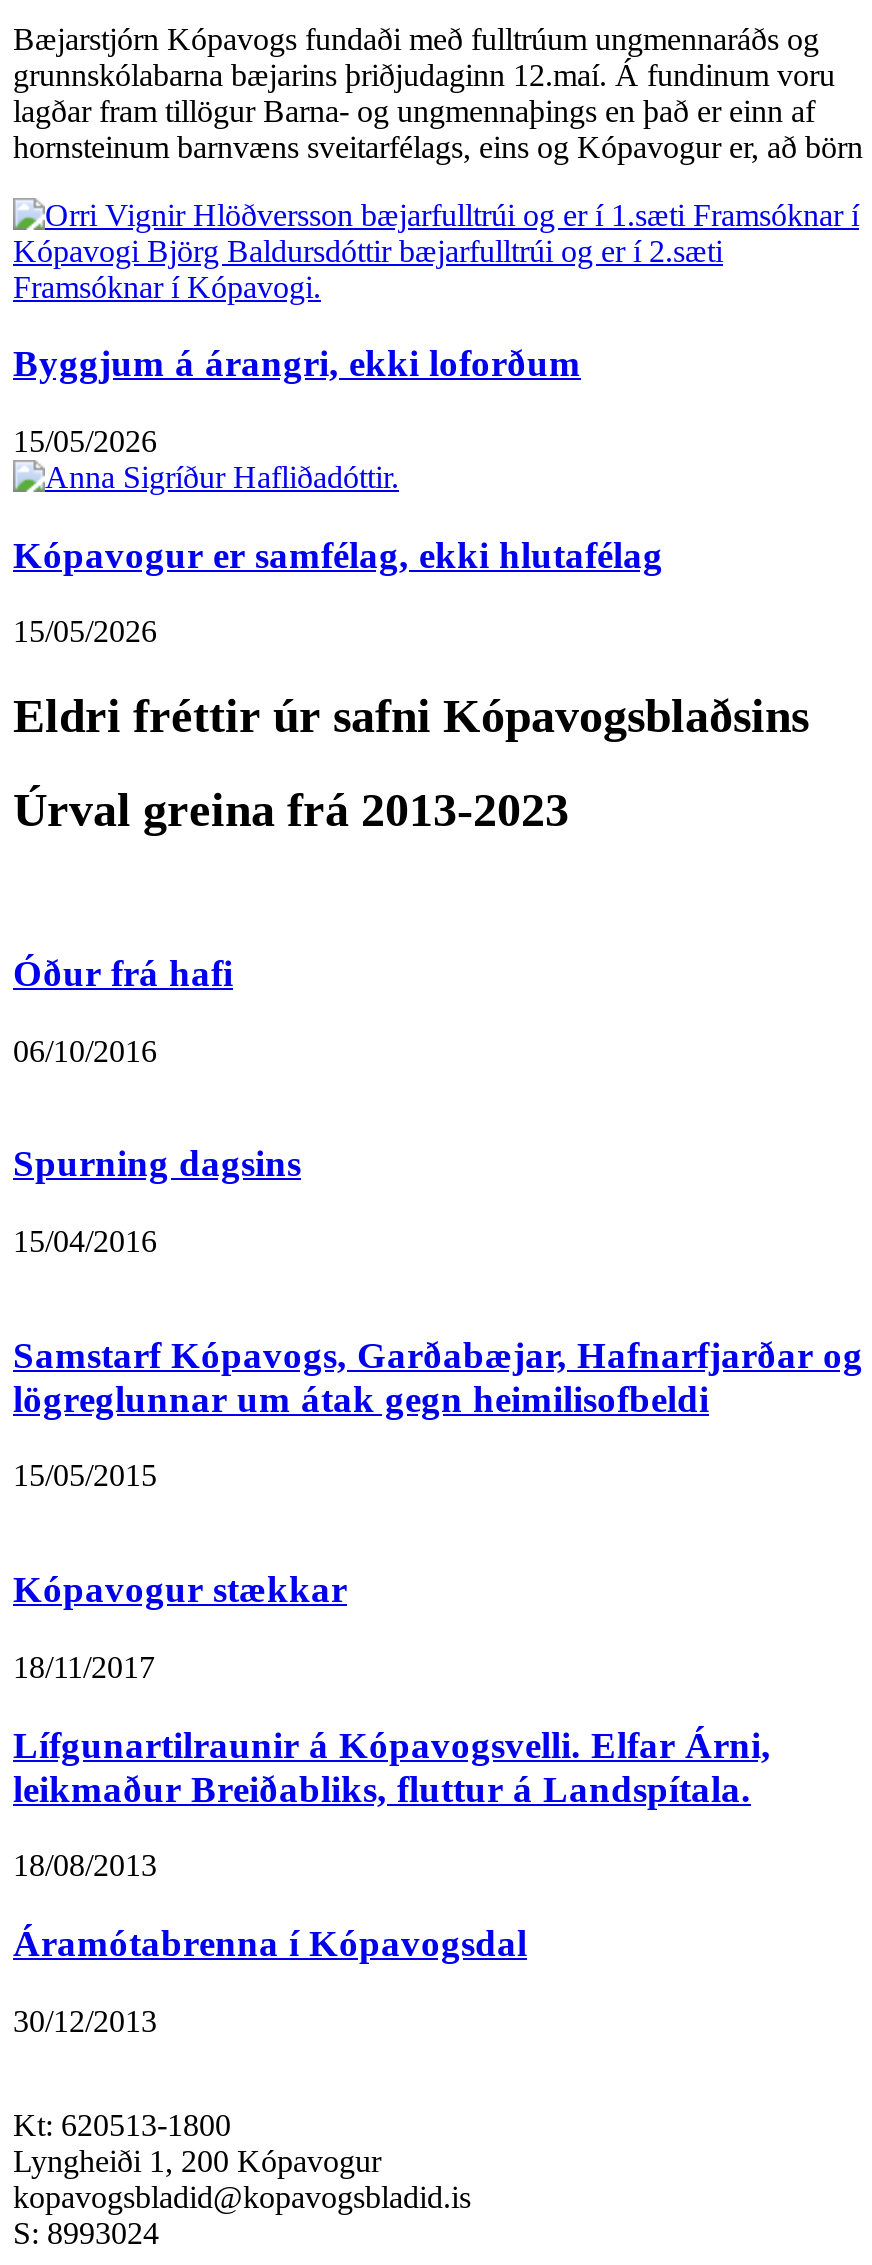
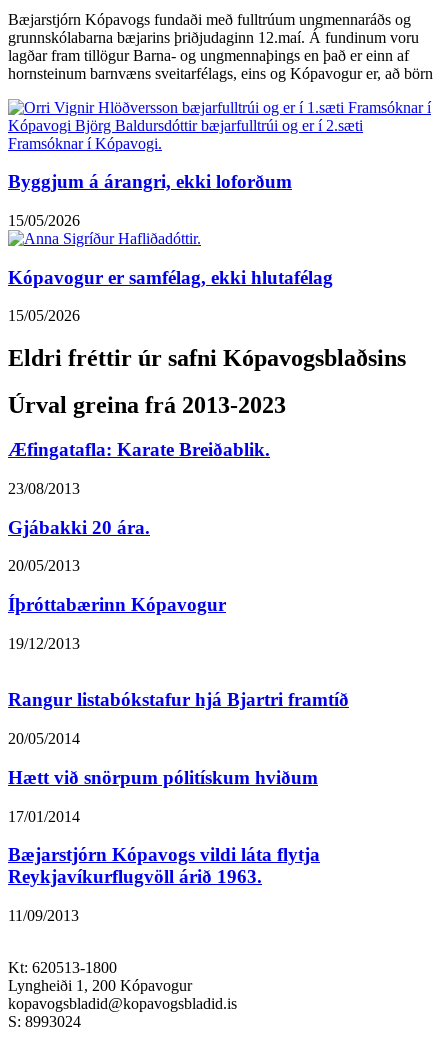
[13,952,233,994] Óður frá hafi -> [8,439,270,460] Æfingatafla: Karate Breiðablik.
[13,1033,157,1067] 06/10/2016 -> [8,480,80,497] 23/08/2013
[13,1142,301,1184] Spurning dagsins -> [8,516,150,537] Gjábakki 20 ára.
[13,1224,157,1258] 15/04/2016 -> [8,557,80,574] 20/05/2013
[13,1333,863,1419] Samstarf Kópavogs, Garðabæjar, Hafnarfjarðar og | lögreglunnar um átak gegn heimilisofbeldi -> [8,594,226,615] Íþróttabærinn Kópavogur
[13,1459,157,1493] 15/05/2015 -> [8,635,80,652] 19/12/2013
[13,1568,347,1610] Kópavogur stækkar -> [8,689,349,710] Rangur listabókstafur hjá Bjartri framtíð
[13,1650,155,1684] 18/11/2017 -> [8,730,80,747] 20/05/2014
[13,1723,771,1809] Lífgunartilraunir á Kópavogsvelli. Elfar Árni, | leikmaður Breiðabliks, fluttur á Landspítala. -> [8,767,318,788] Hætt við snörpum pólitískum hviðum
[13,1849,157,1883] 18/08/2013 -> [8,808,80,825] 17/01/2014
[13,1922,527,1964] Áramótabrenna í Kópavogsdal -> [8,844,320,887] Bæjarstjórn Kópavogs vildi láta flytja | Reykjavíkurflugvöll árið 1963.
[13,2003,157,2037] 30/12/2013 -> [8,907,79,924] 11/09/2013

